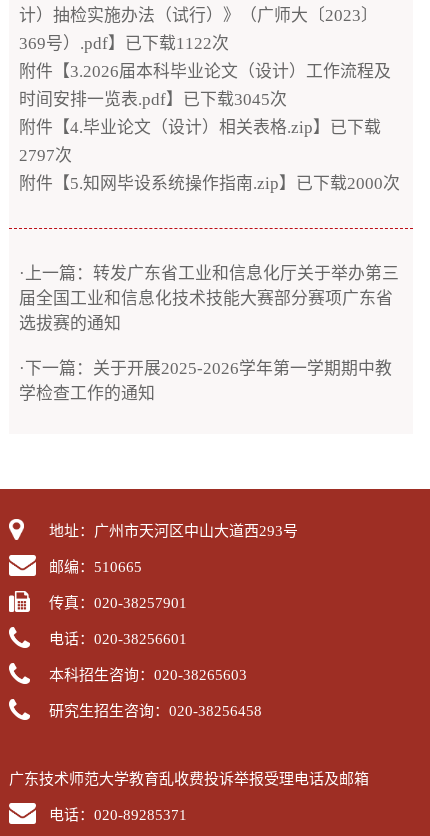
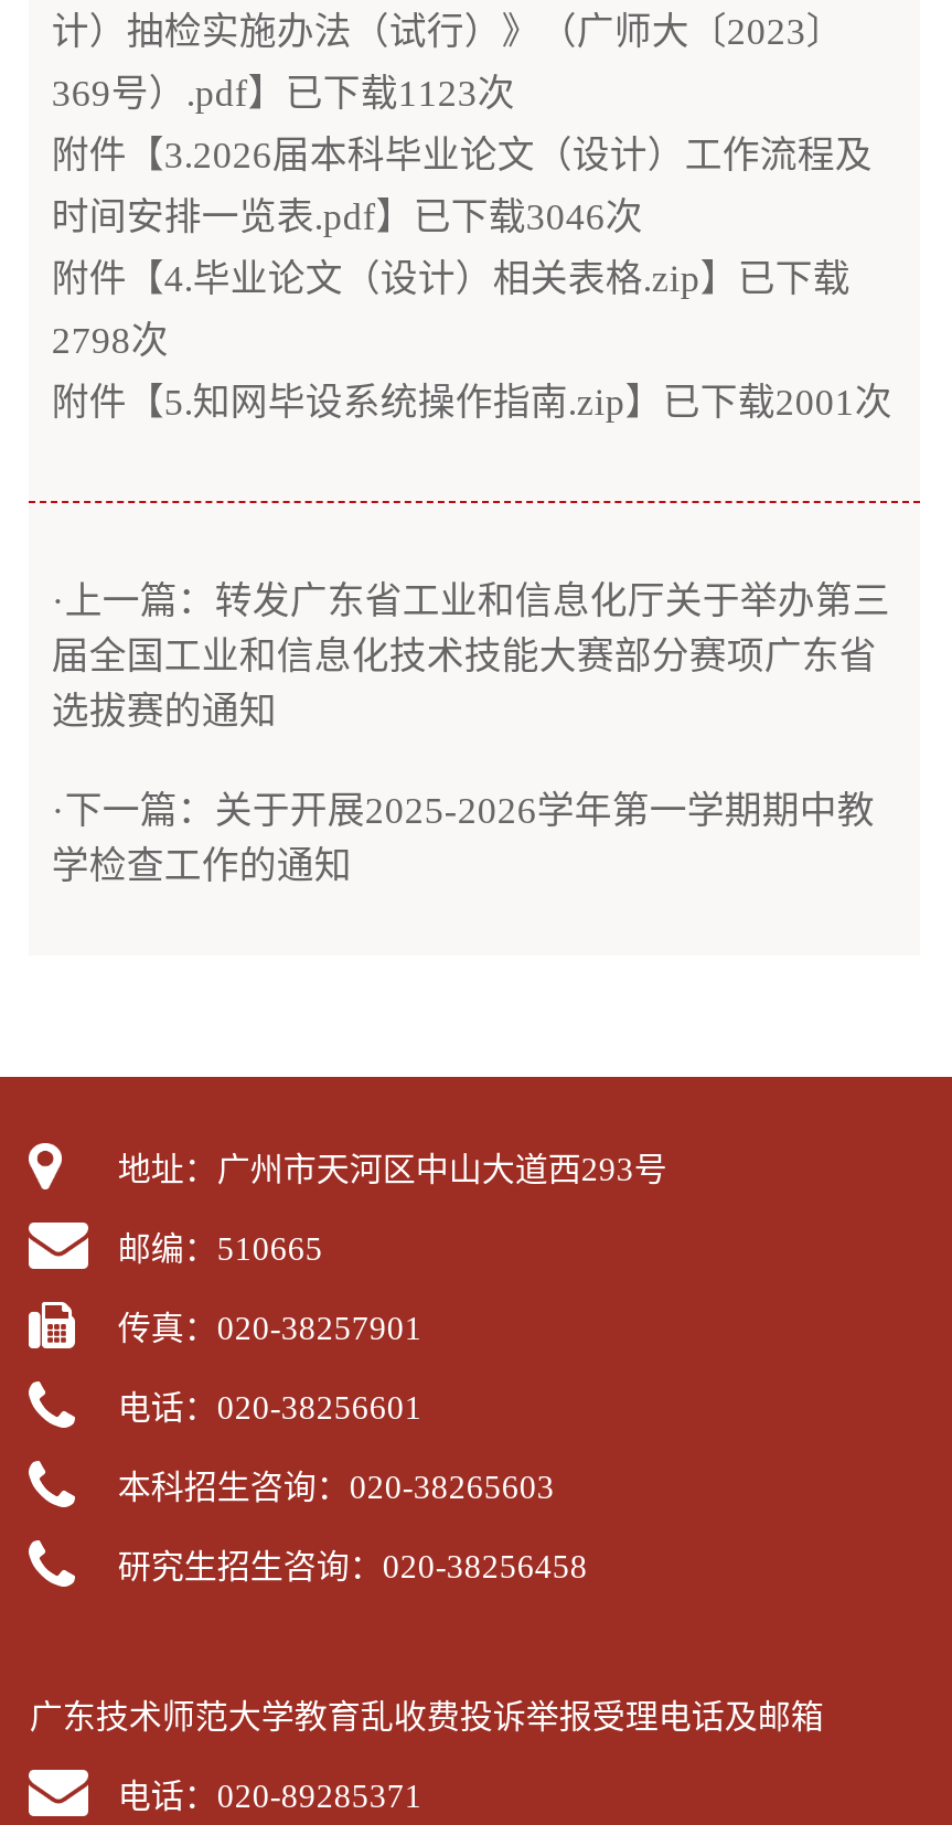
[19,33,229,52] 369号）.pdf】已下载1122次 -> [52,72,515,114] 369号）.pdf】已下载1123次
[19,89,287,108] 时间安排一览表.pdf】已下载3045次 -> [52,195,643,237] 时间安排一览表.pdf】已下载3046次
[19,145,72,164] 2797次 -> [52,319,169,361] 2798次
[19,173,400,192] 附件【5.知网毕设系统操作指南.zip】已下载2000次 -> [52,381,892,423] 附件【5.知网毕设系统操作指南.zip】已下载2001次

